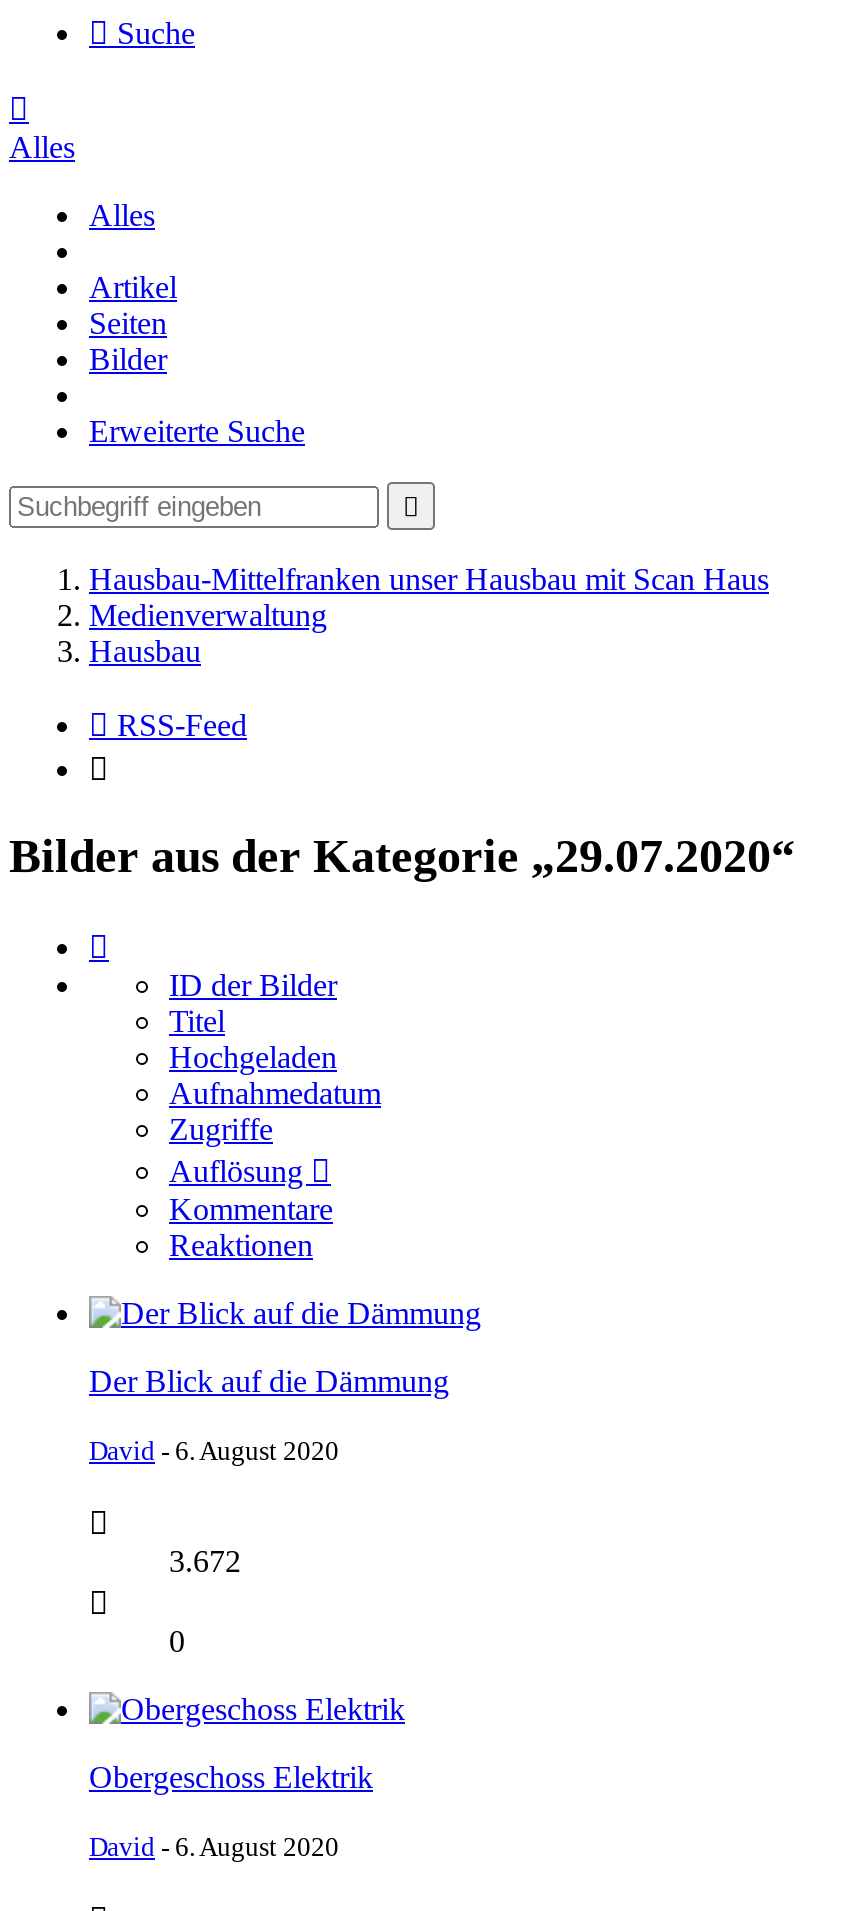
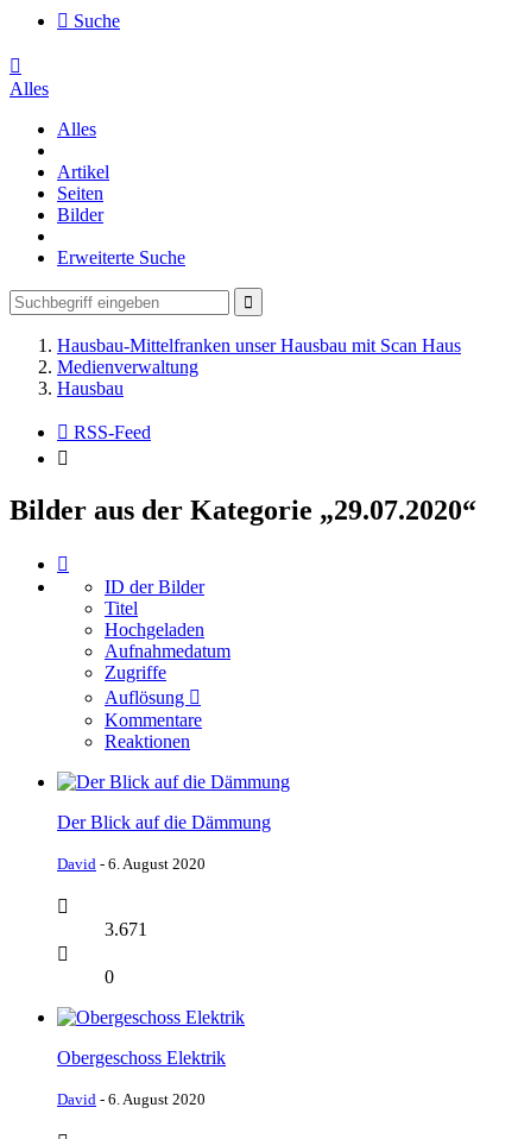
[169,1544,241,1578] 3.672 -> [105,919,147,939] 3.671

